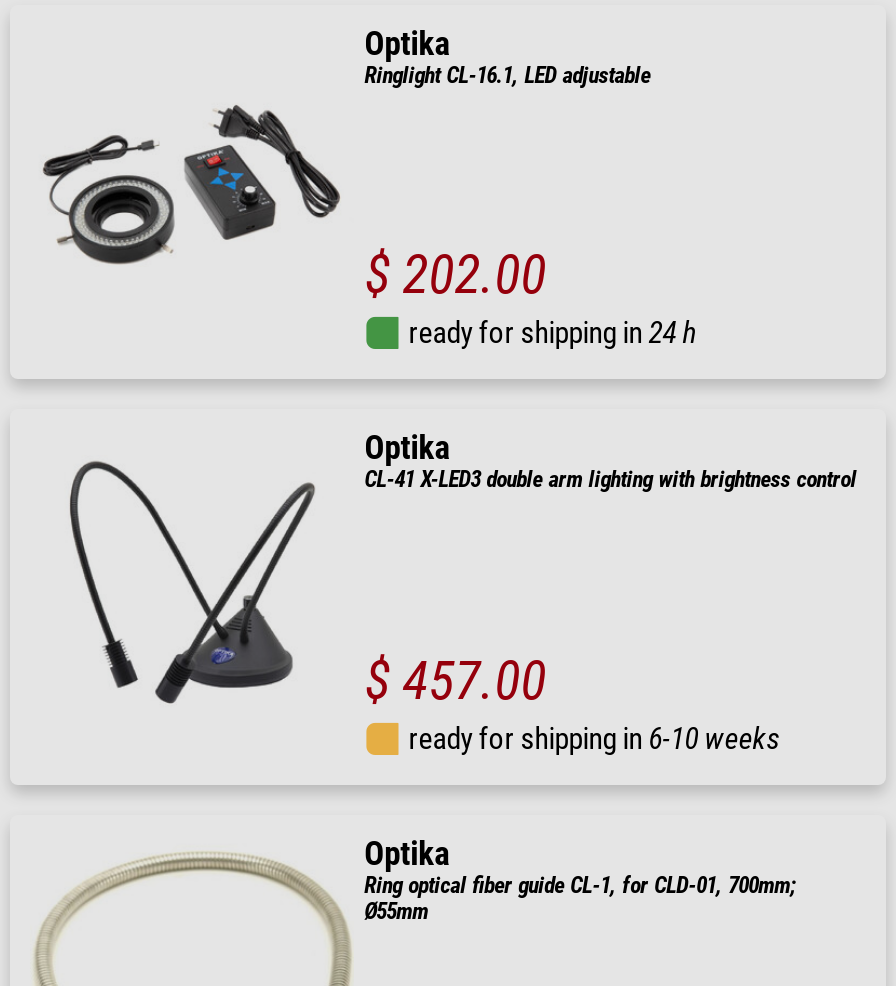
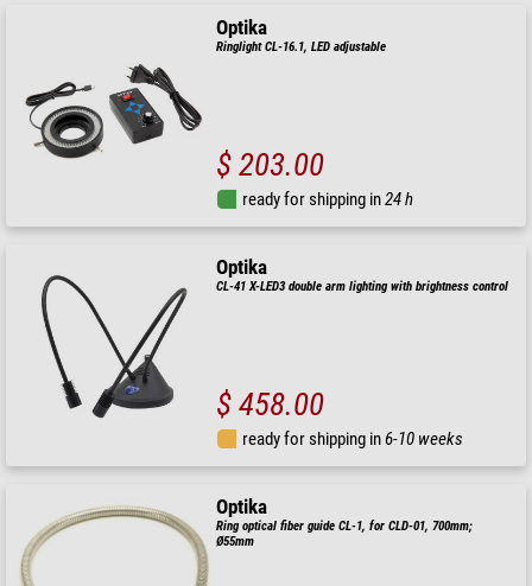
[364,244,546,308] $ 202.00 -> [216,146,324,184] $ 203.00
[364,648,546,712] $ 457.00 -> [216,386,324,423] $ 458.00

